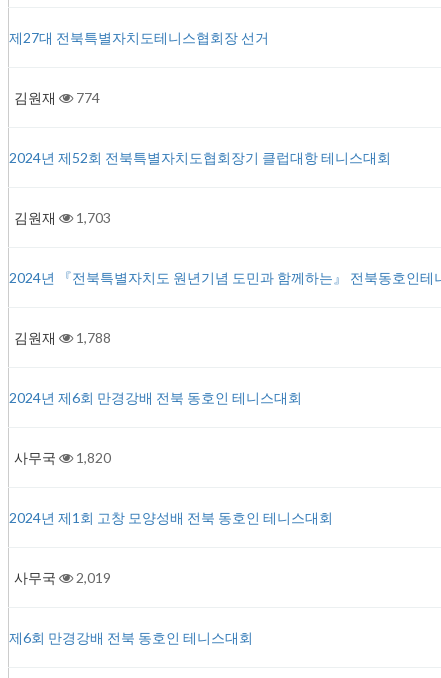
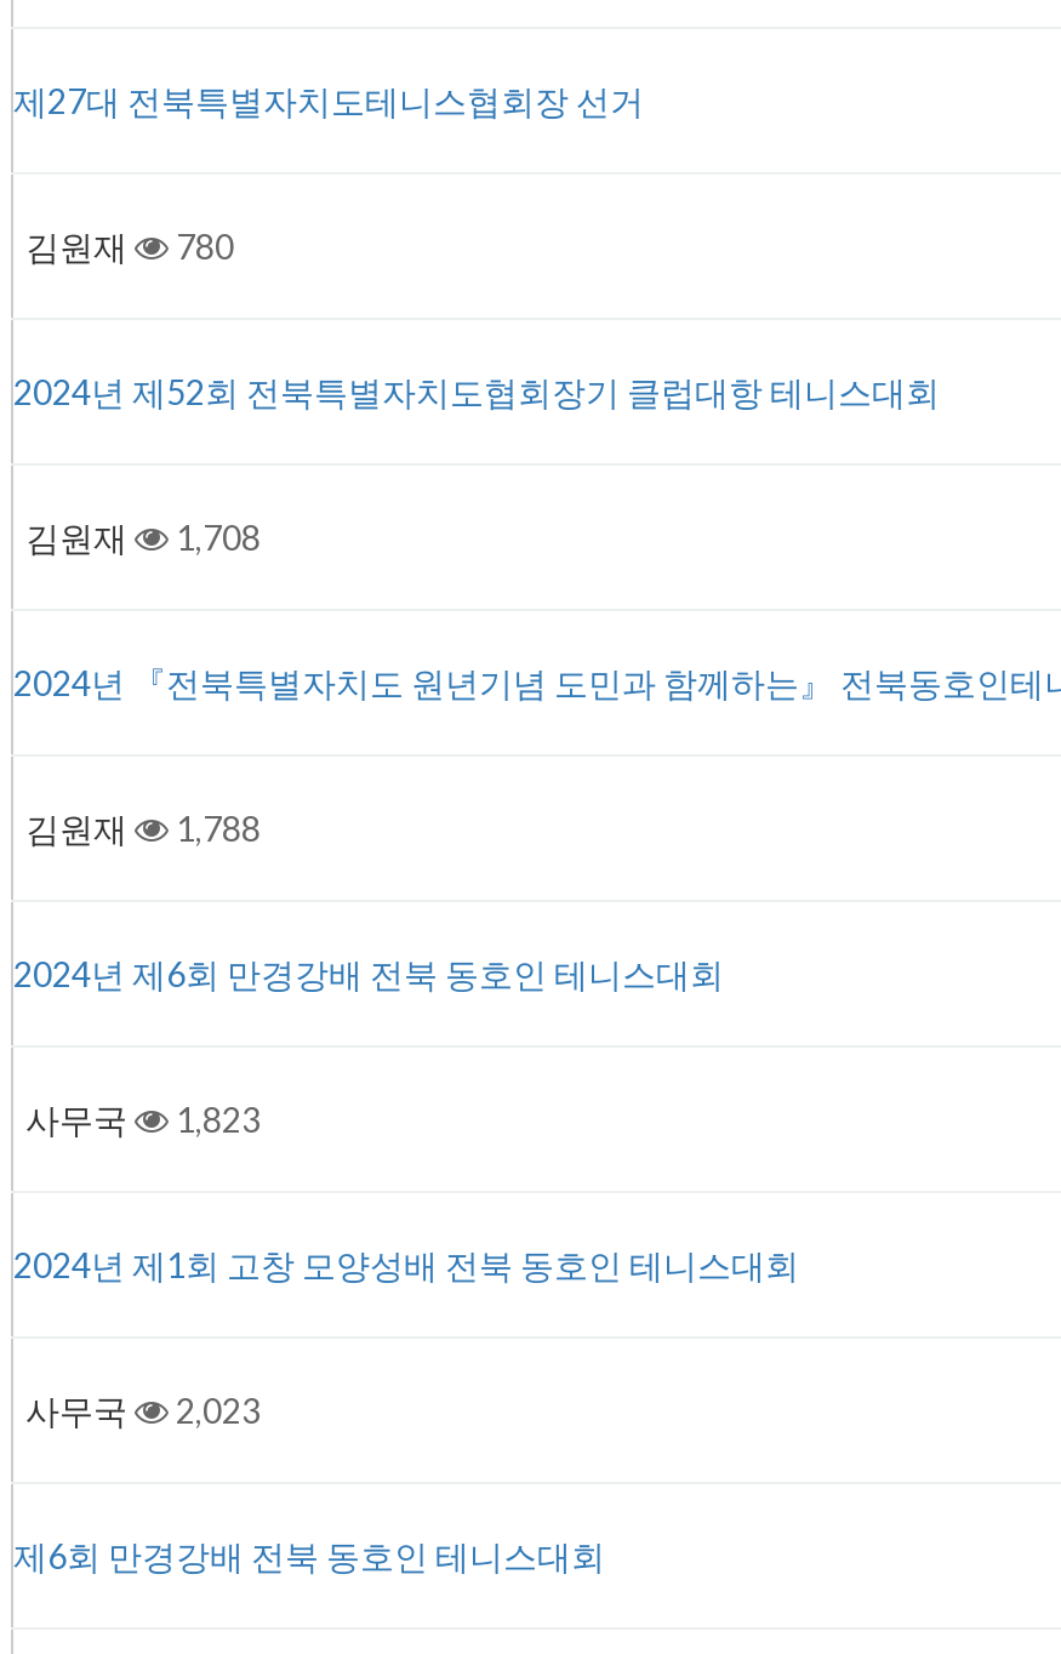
[14,89,100,106] 김원재 774 -> [25,226,234,267] 김원재 780
[14,209,111,226] 김원재 1,703 -> [25,517,261,558] 김원재 1,708
[14,449,111,466] 사무국 1,820 -> [25,1099,261,1140] 사무국 1,823
[14,569,111,586] 사무국 2,019 -> [25,1390,261,1431] 사무국 2,023

